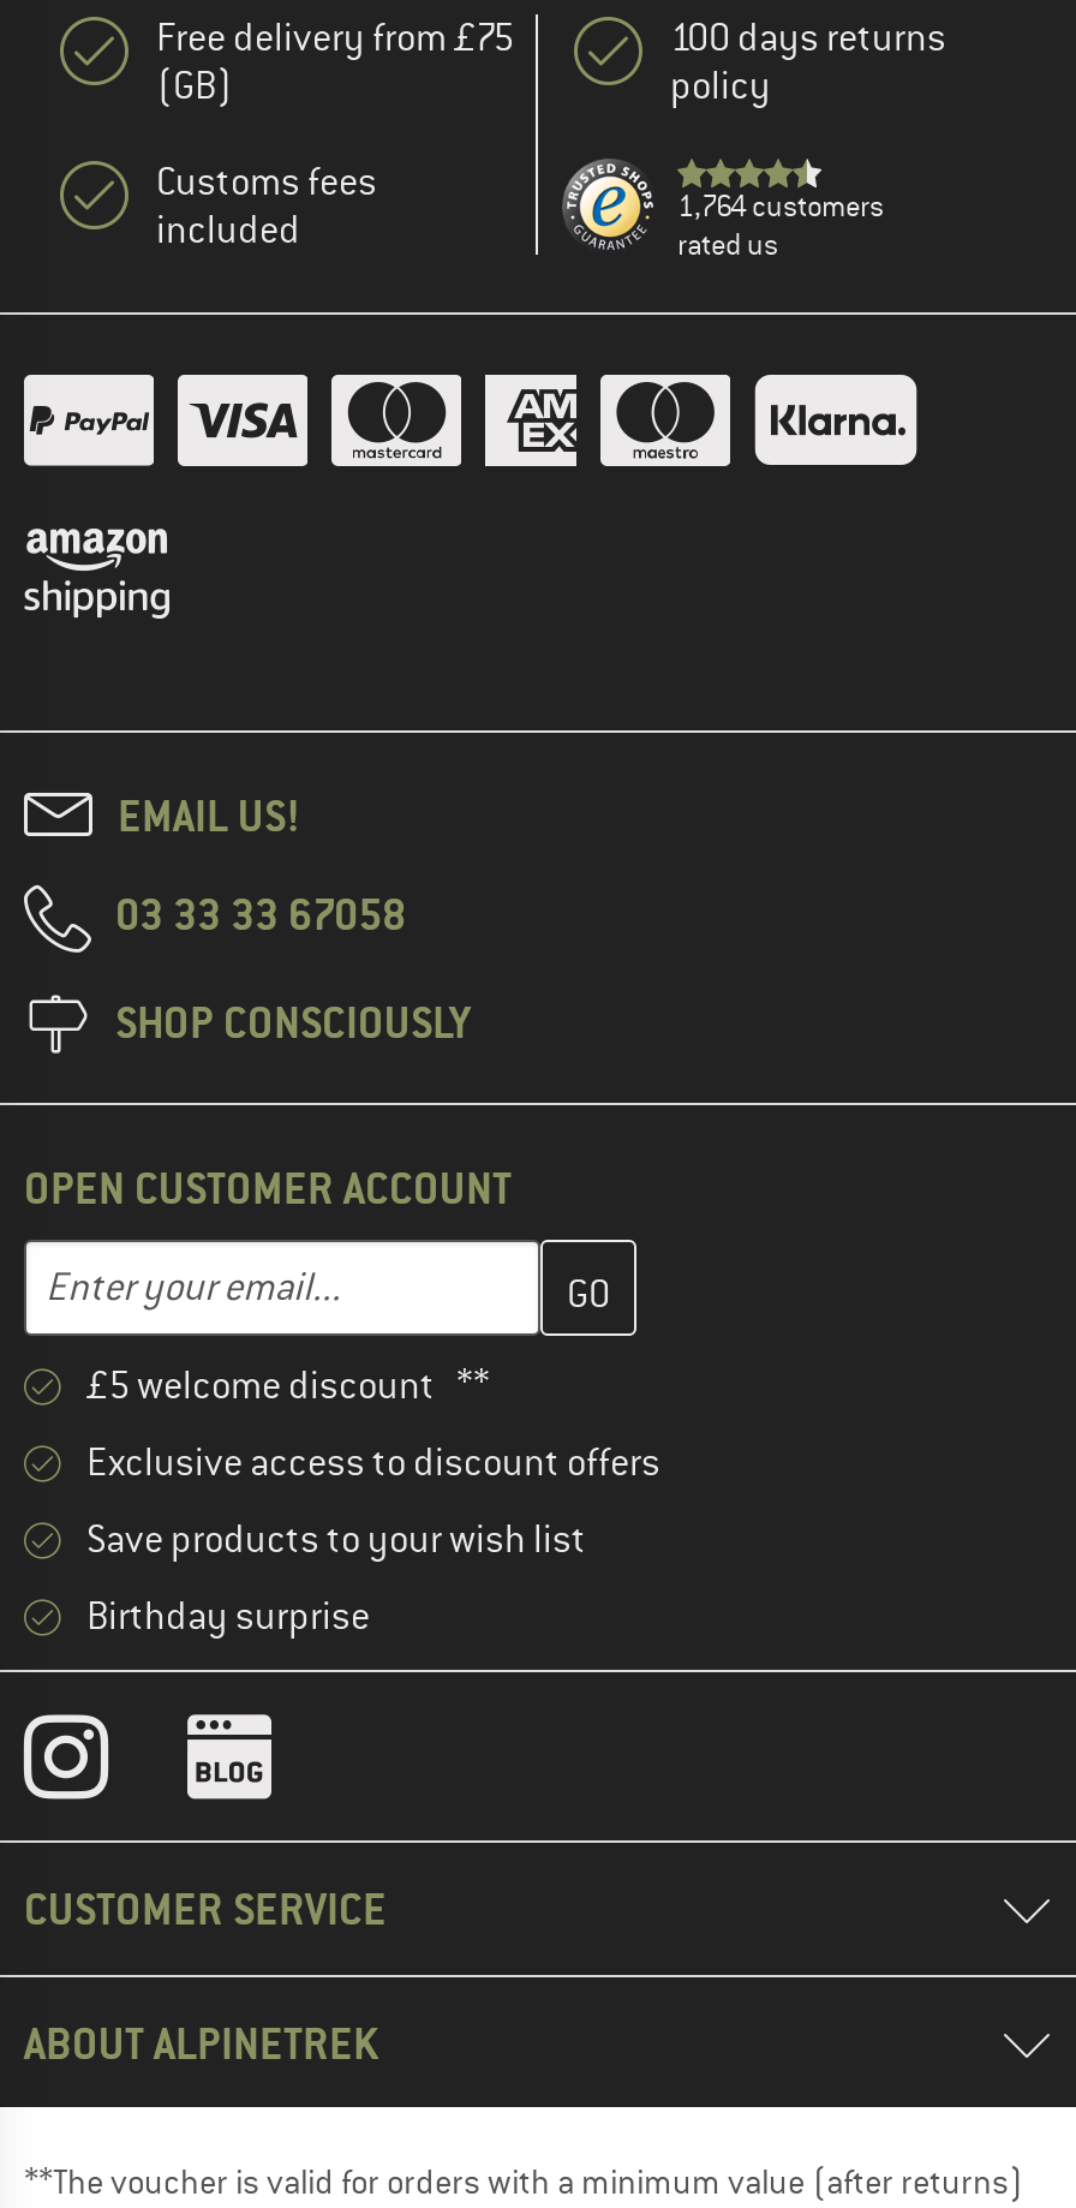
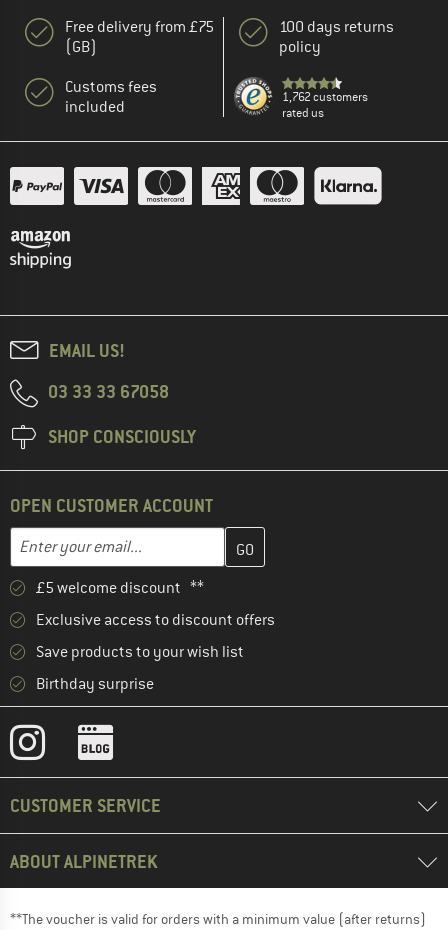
[677,188,884,226] 1,764 customers -> [282,89,368,105] 1,762 customers

